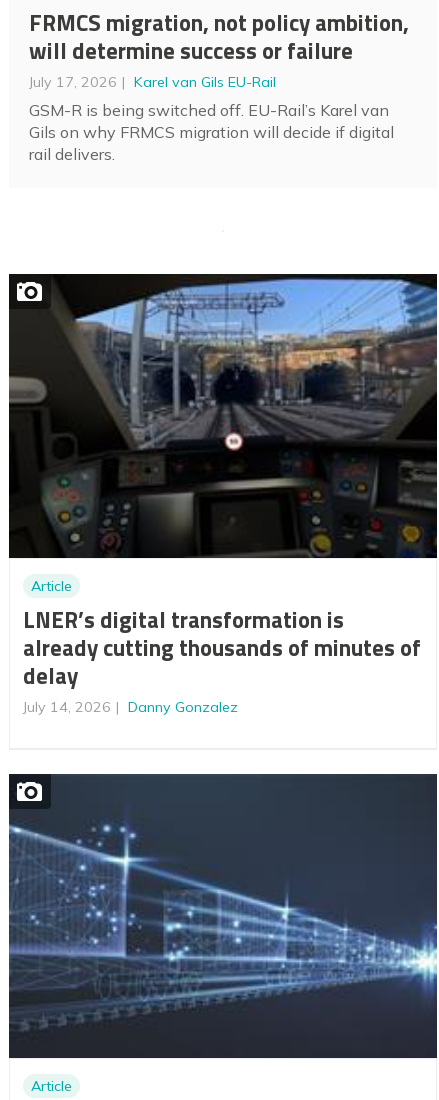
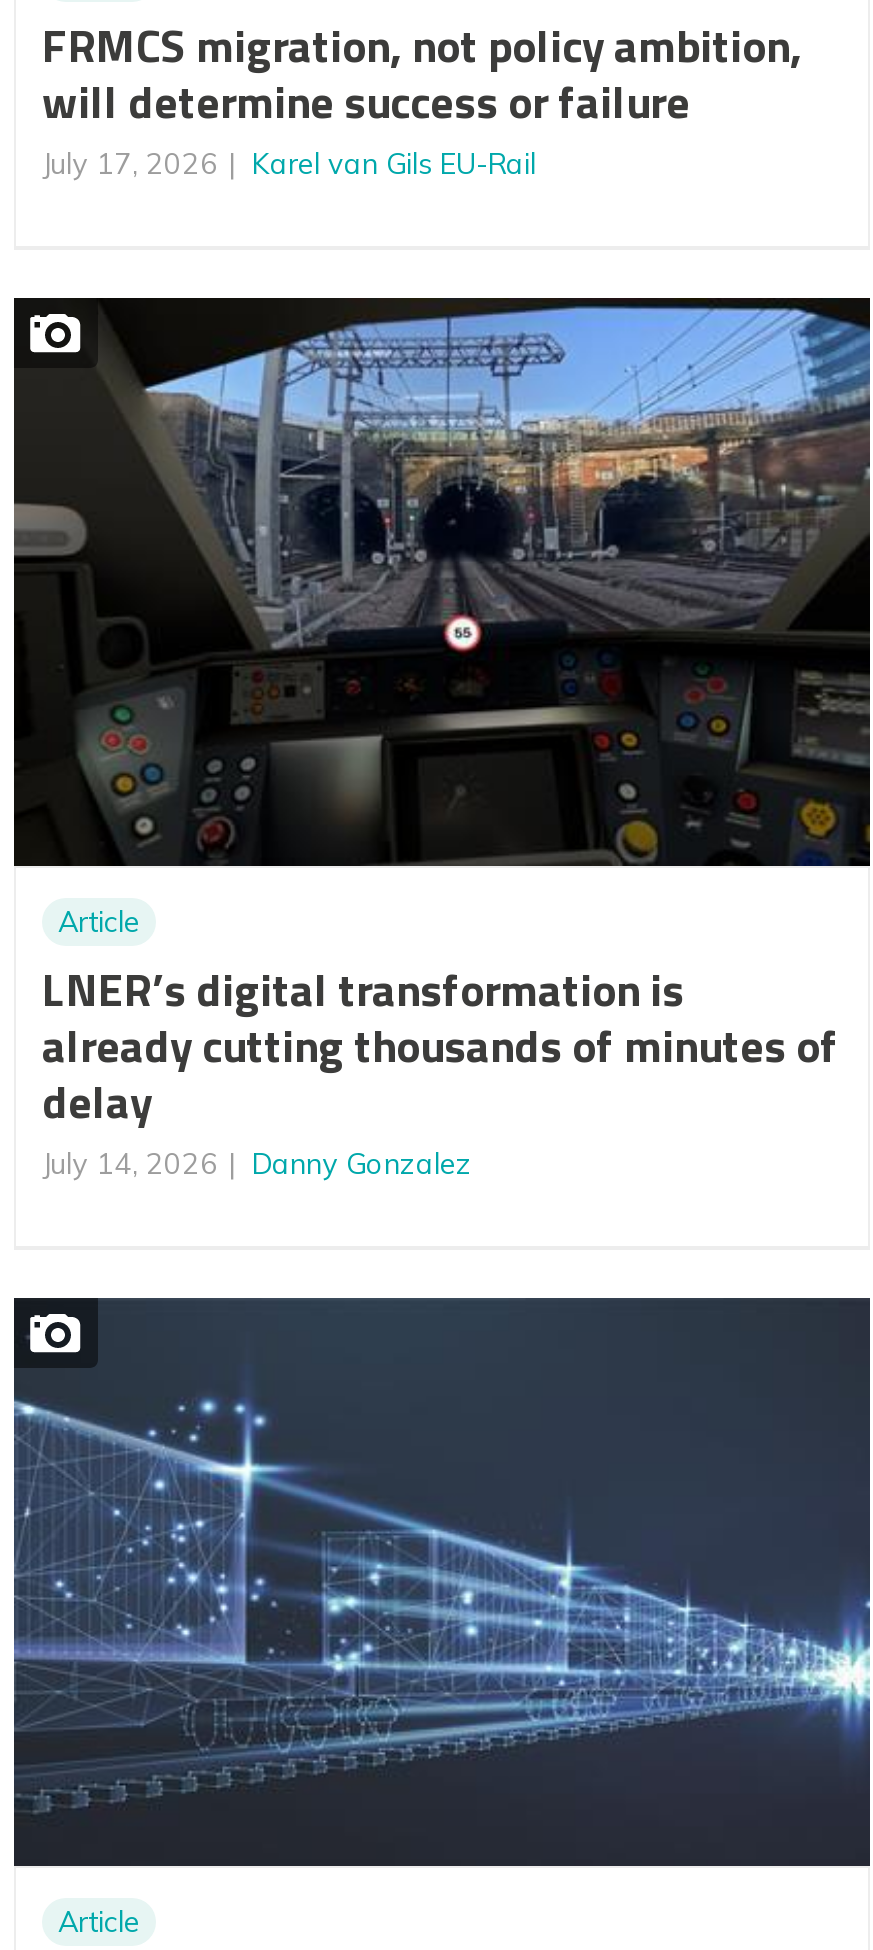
[29,100,394,164] GSM-R is being switched off. EU-Rail’s Karel van | Gils on why FRMCS migration will decide if digital | rail delivers. -> none

